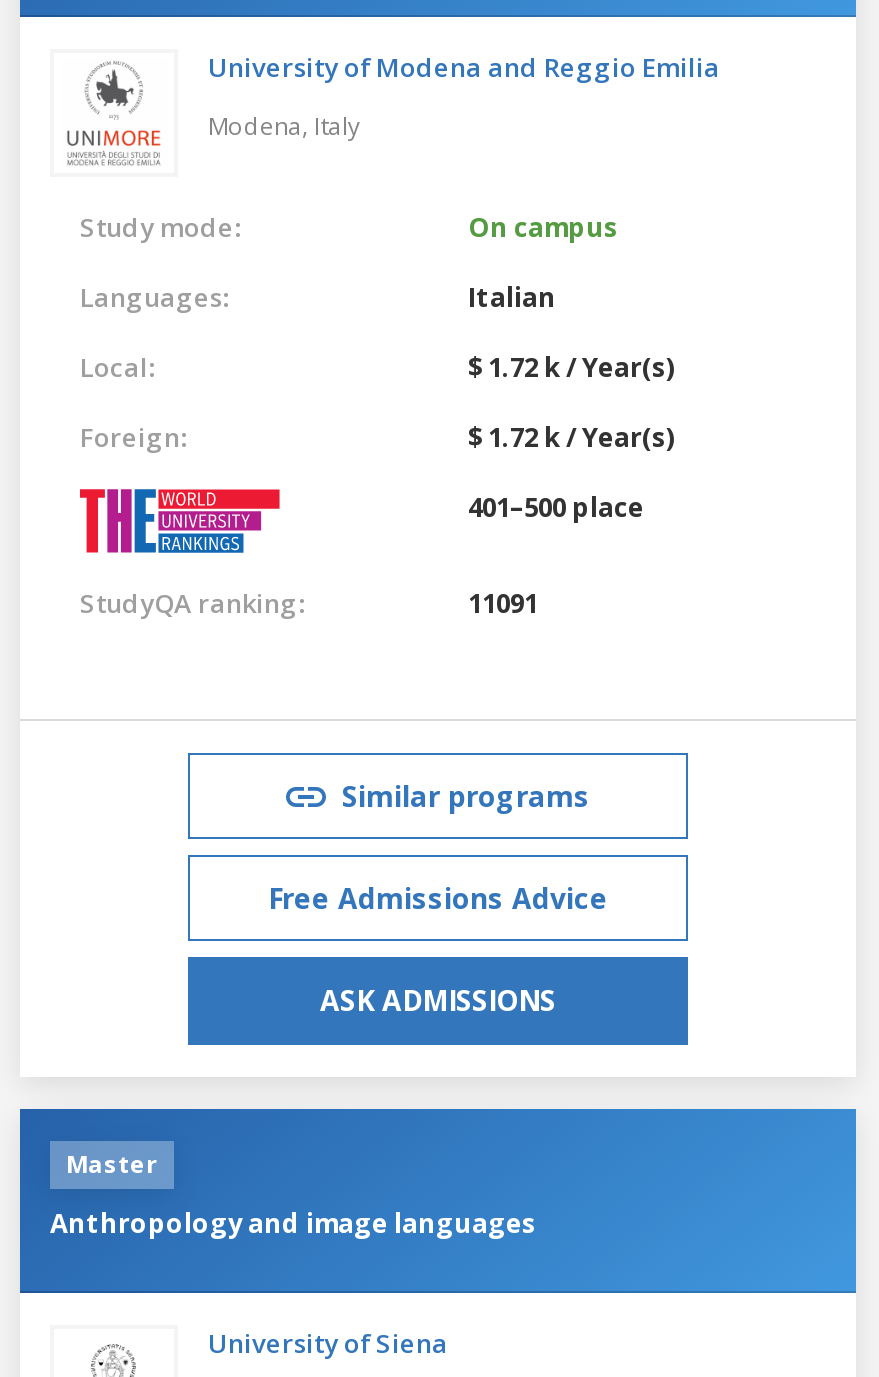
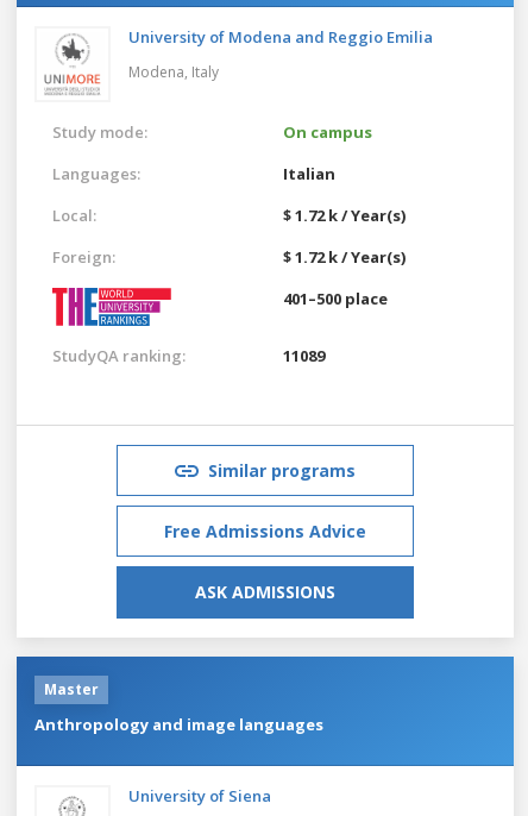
[468,585,538,621] 11091 -> [283,345,325,366] 11089

